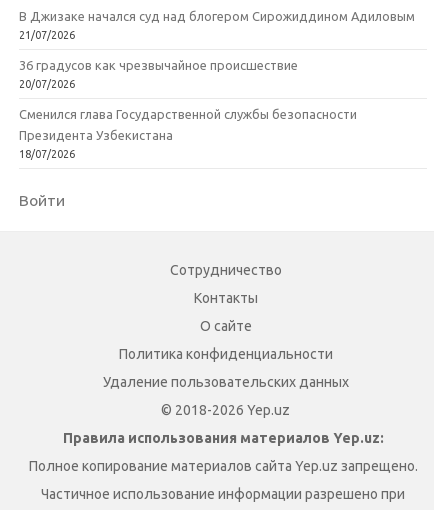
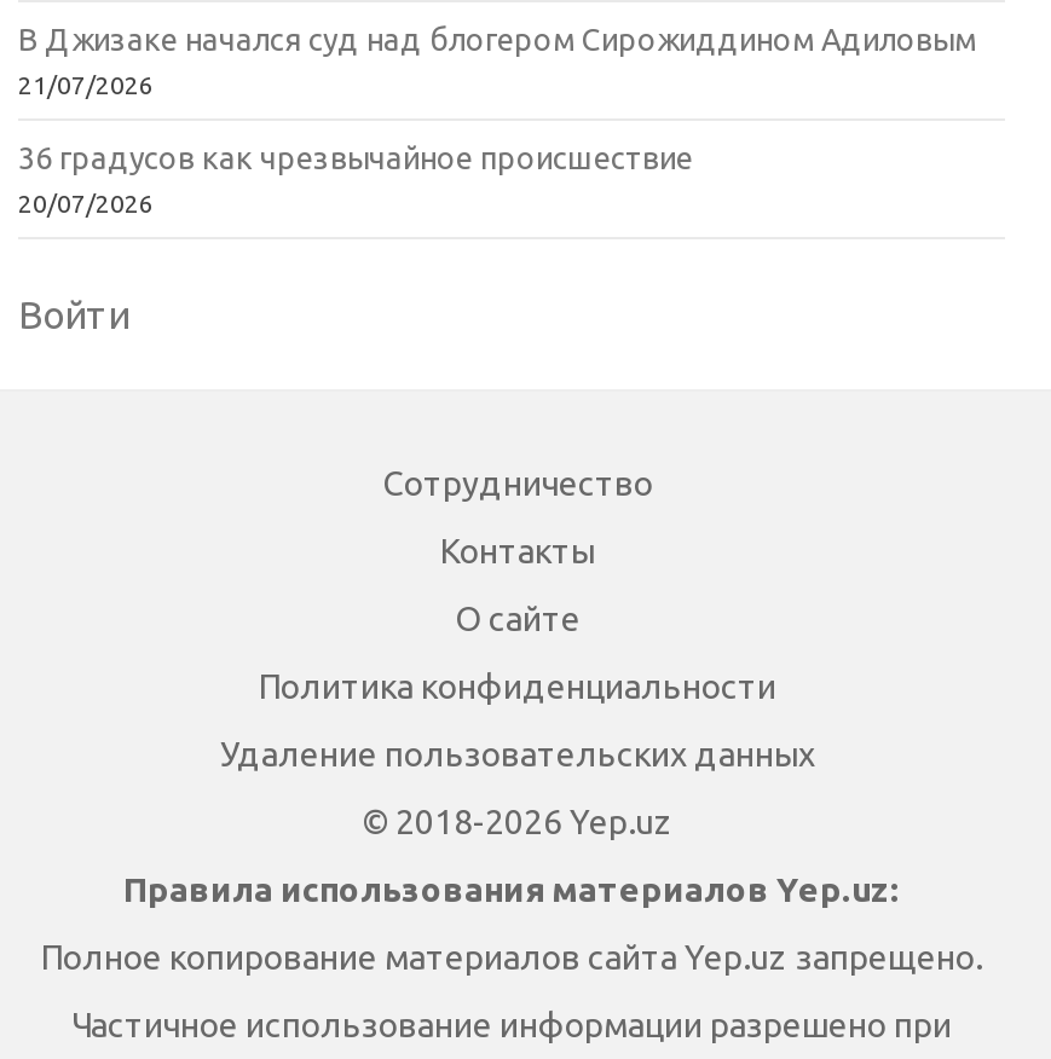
[19,107,357,160] Сменился глава Государственной службы безопасности | Президента Узбекистана | 18/07/2026 -> none

